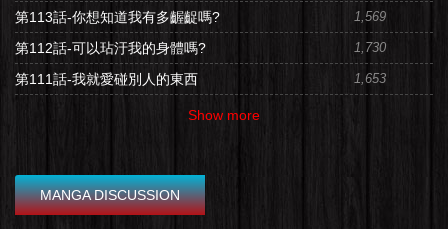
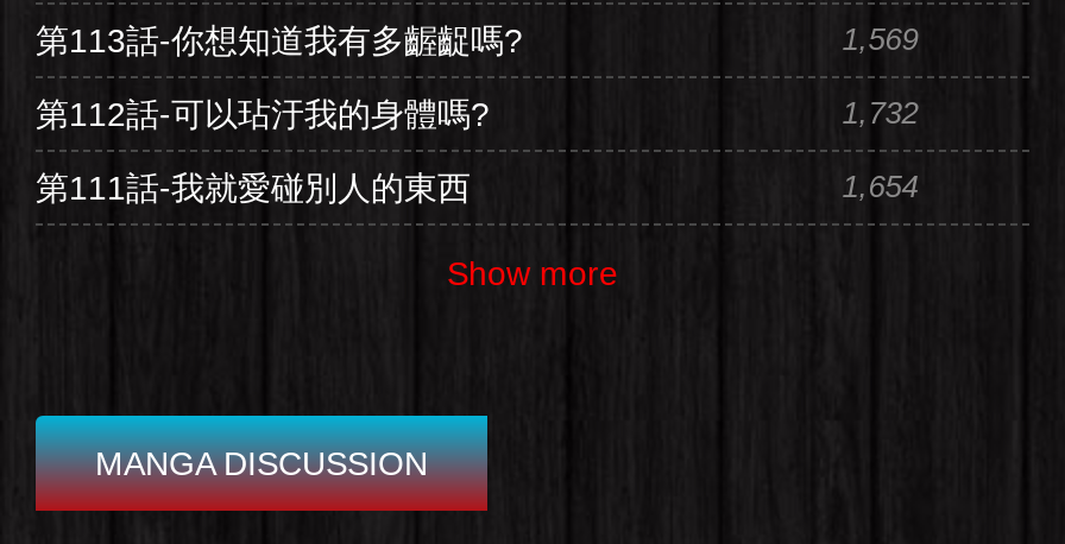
[354,40,386,55] 1,730 -> [842,94,918,130] 1,732
[354,71,386,86] 1,653 -> [842,168,918,203] 1,654

